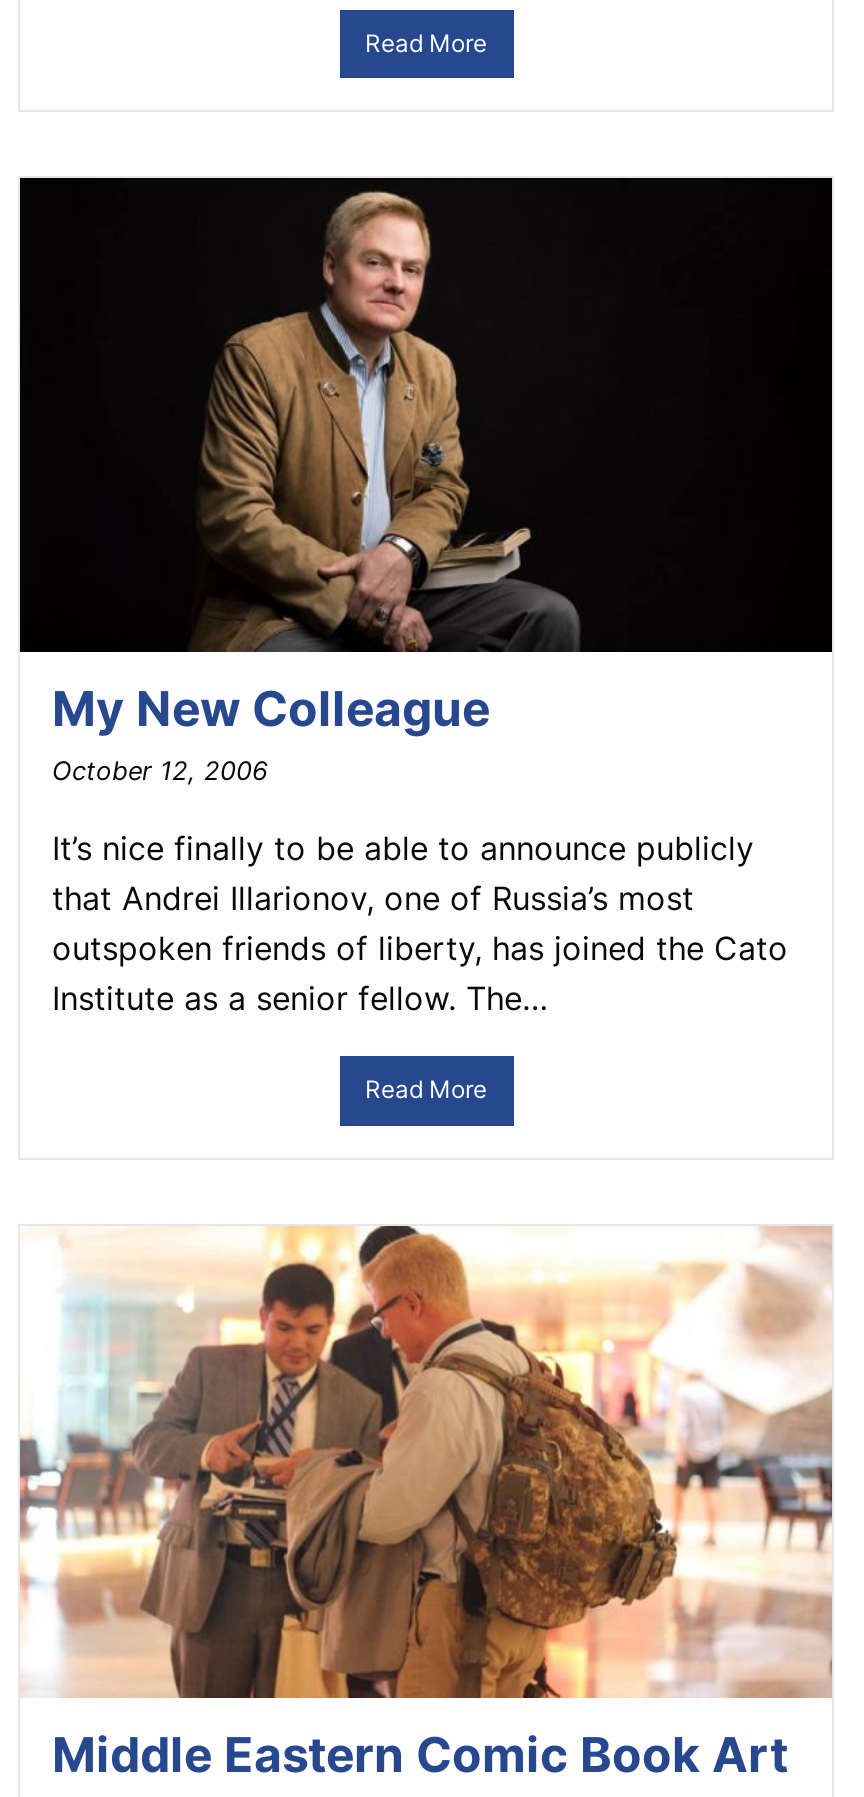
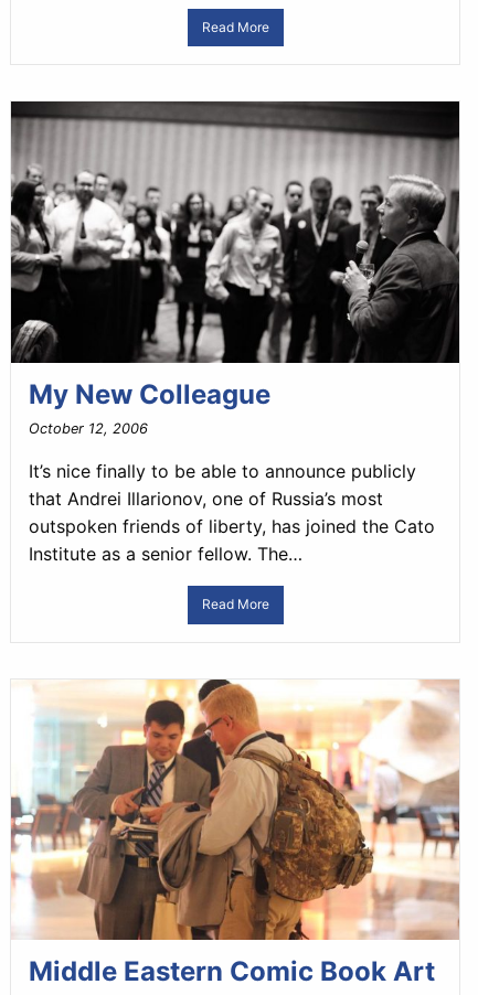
[18,180,832,654] [image] -> [10,101,460,364] [image]

